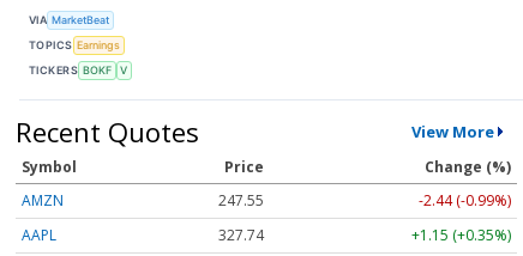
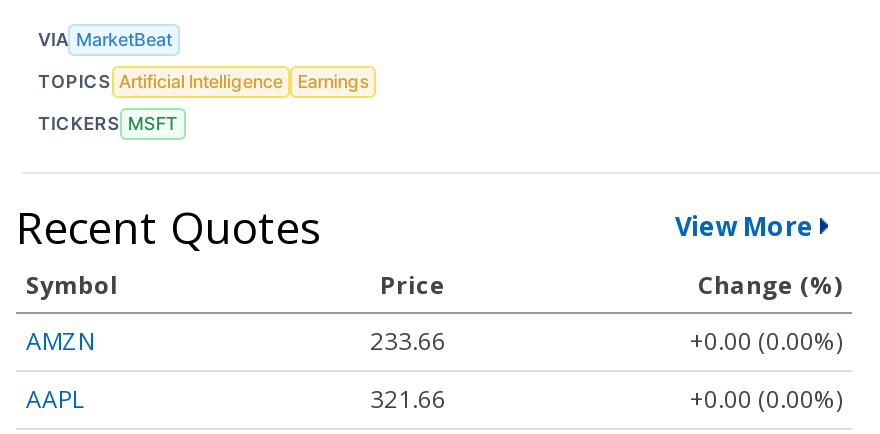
[29,38,120,52] TOPICS Earnings -> [38,70,370,92] TOPICS Artificial Intelligence | Earnings
[29,64,127,77] TICKERS BOKF | V -> [38,112,178,134] TICKERS MSFT
[218,191,264,211] 247.55 -> [370,325,446,359] 233.66
[419,191,511,211] -2.44 (-0.99%) -> [690,325,842,359] +0.00 (0.00%)
[218,225,264,246] 327.74 -> [370,383,446,417] 321.66
[411,225,511,246] +1.15 (+0.35%) -> [690,383,842,417] +0.00 (0.00%)

